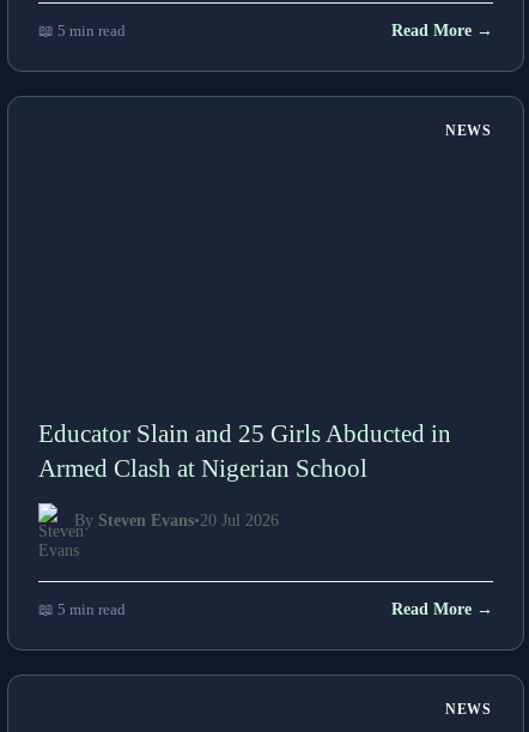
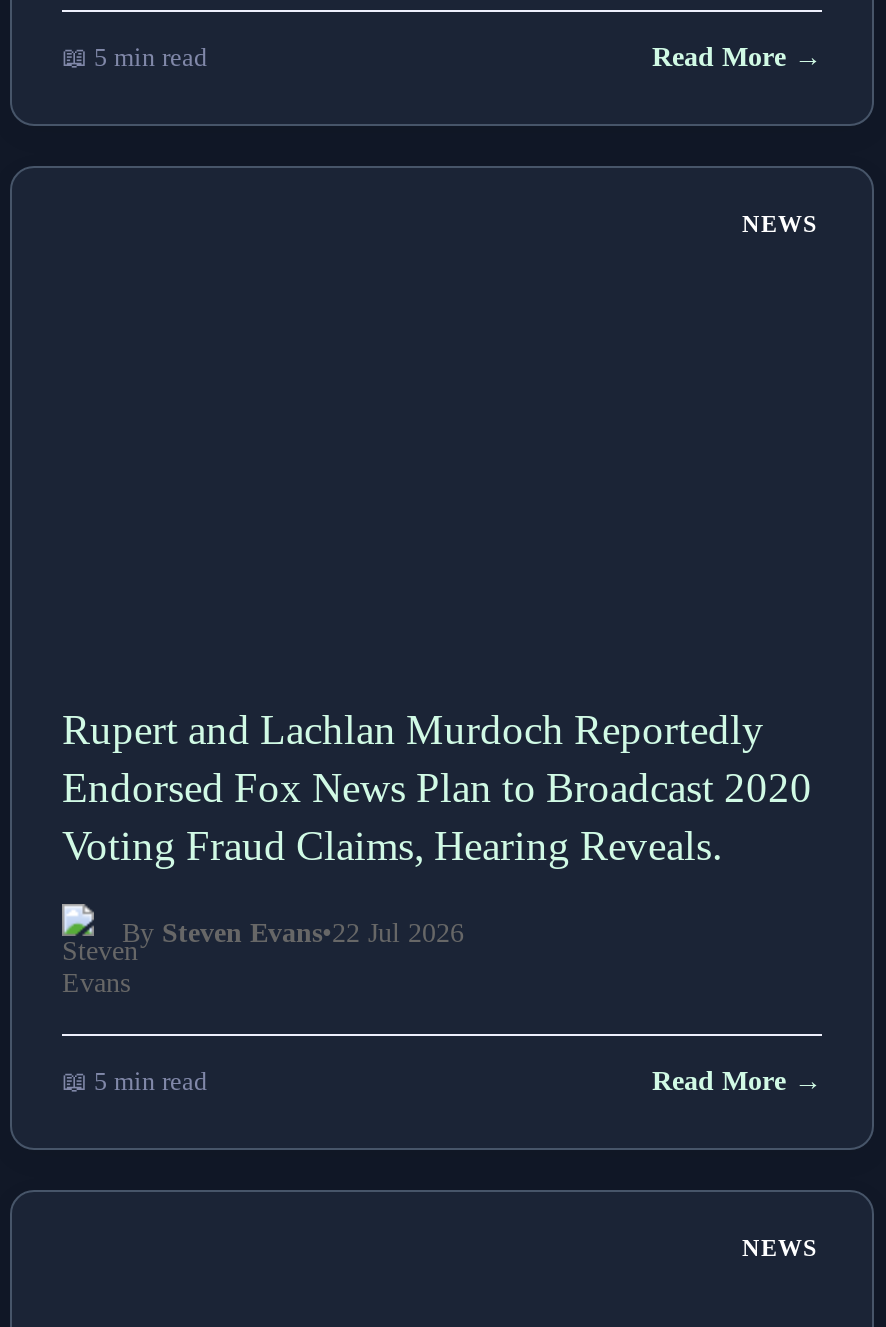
[38,420,451,482] Educator Slain and 25 Girls Abducted in | Armed Clash at Nigerian School -> [62,706,812,868] Rupert and Lachlan Murdoch Reportedly | Endorsed Fox News Plan to Broadcast 2020 | Voting Fraud Claims, Hearing Reveals.
[74,512,279,530] By Steven Evans•20 Jul 2026 -> [122,918,464,948] By Steven Evans•22 Jul 2026

